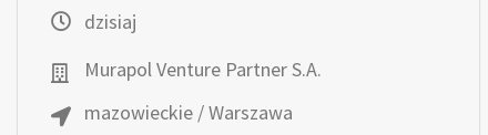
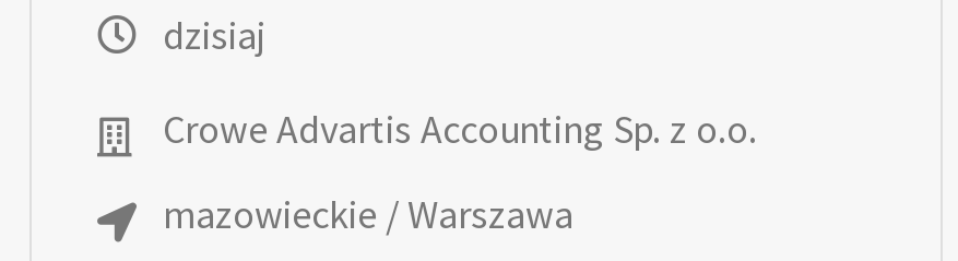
[84,56,322,82] Murapol Venture Partner S.A. -> [163,104,757,154] Crowe Advartis Accounting Sp. z o.o.

